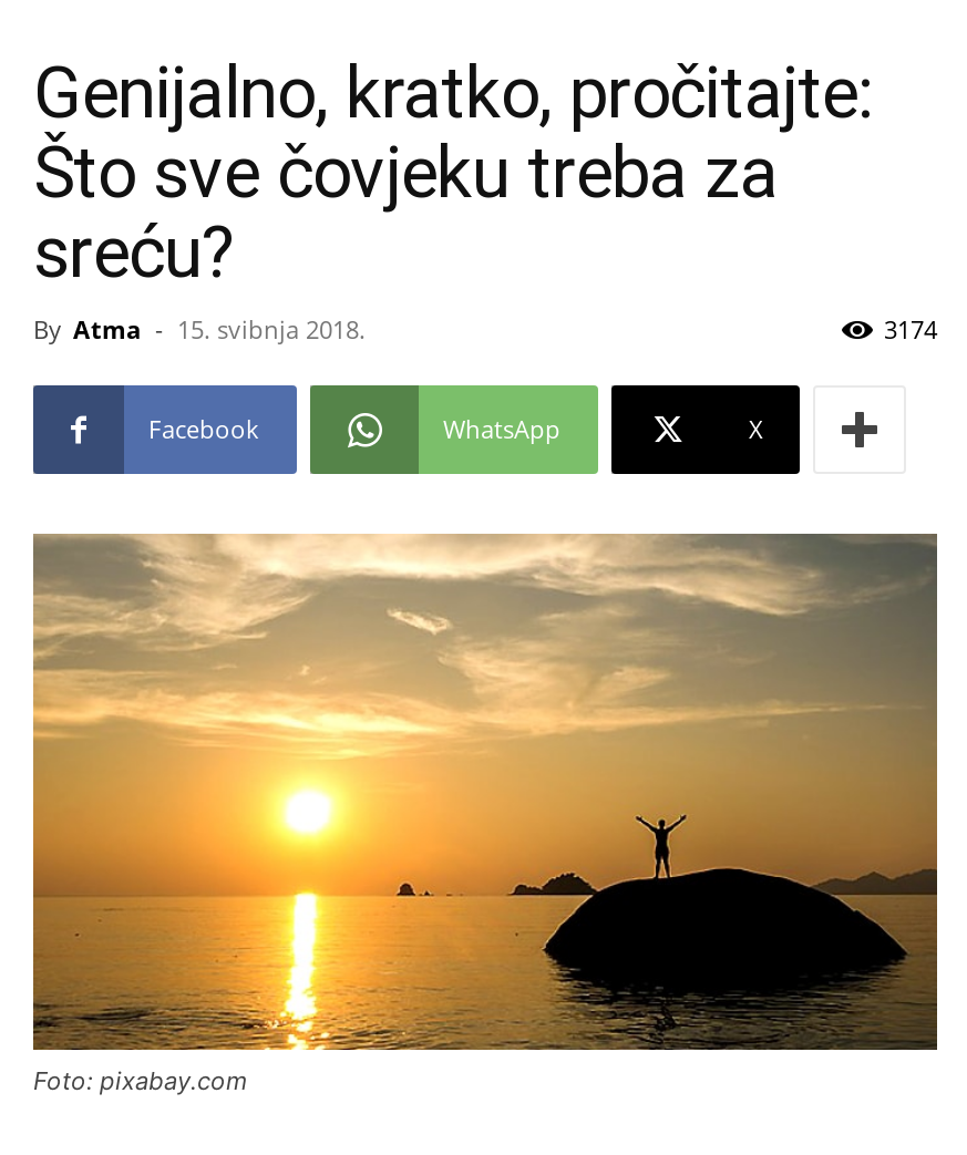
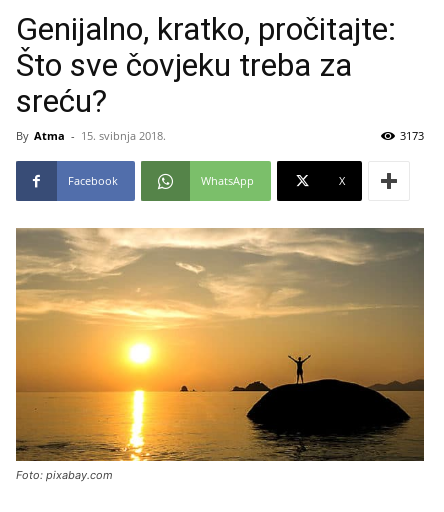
[884,312,937,346] 3174 -> [400,128,424,143] 3173

